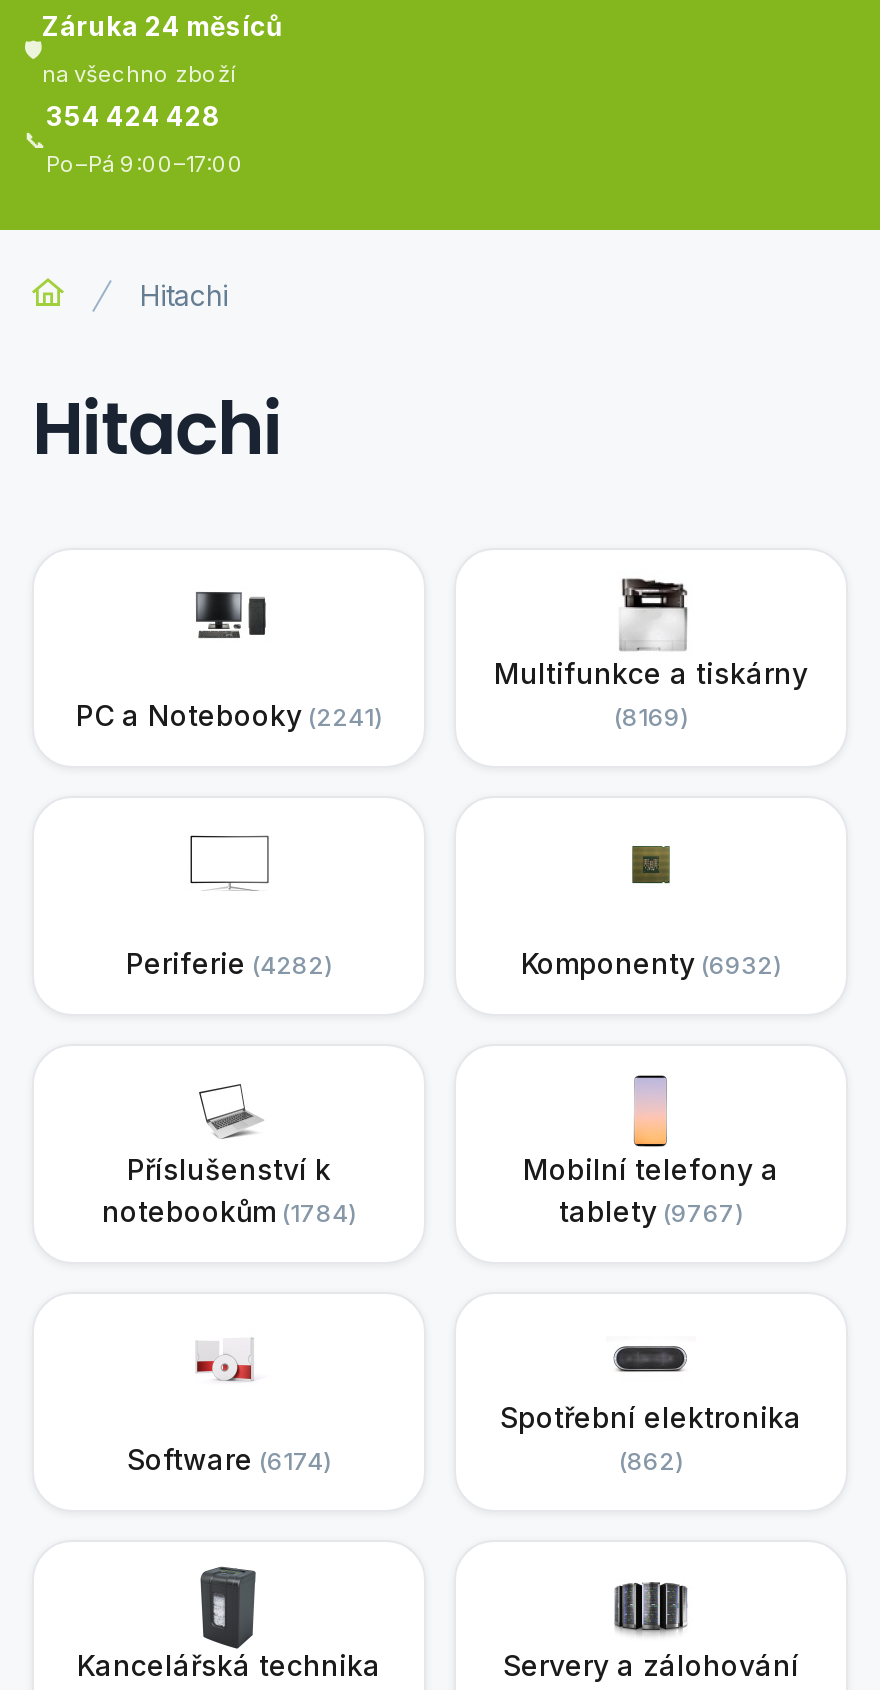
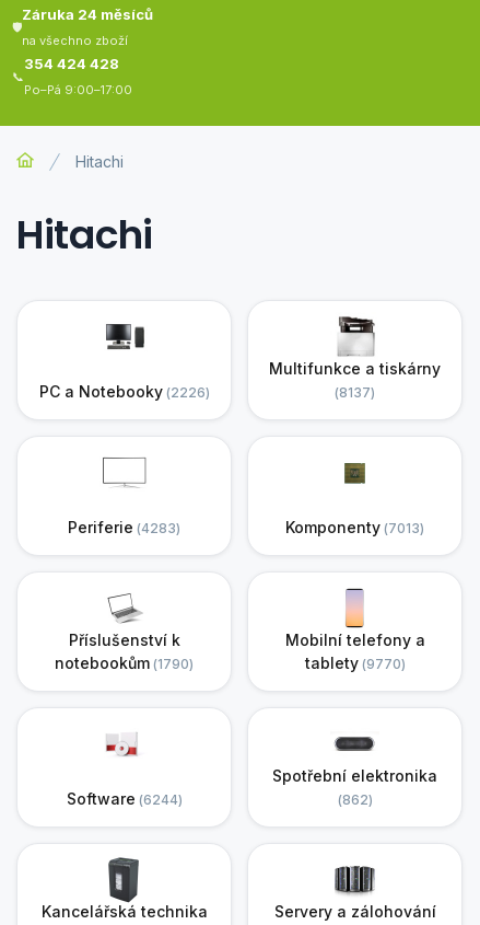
[76,698,374,732] PC a Notebooky 2241 -> [39,382,205,401] PC a Notebooky 2226
[622,702,680,732] 8169 -> [339,384,371,401] 8137
[126,946,324,980] Periferie 4282 -> [68,518,176,536] Periferie 4283
[521,946,773,980] Komponenty 6932 -> [285,518,420,536] Komponenty 7013
[102,1194,348,1228] notebookům 1784 -> [55,654,189,672] notebookům 1790
[559,1194,735,1228] tablety 9767 -> [305,654,401,672] tablety 9770
[127,1442,323,1476] Software 6174 -> [66,789,178,808] Software 6244

